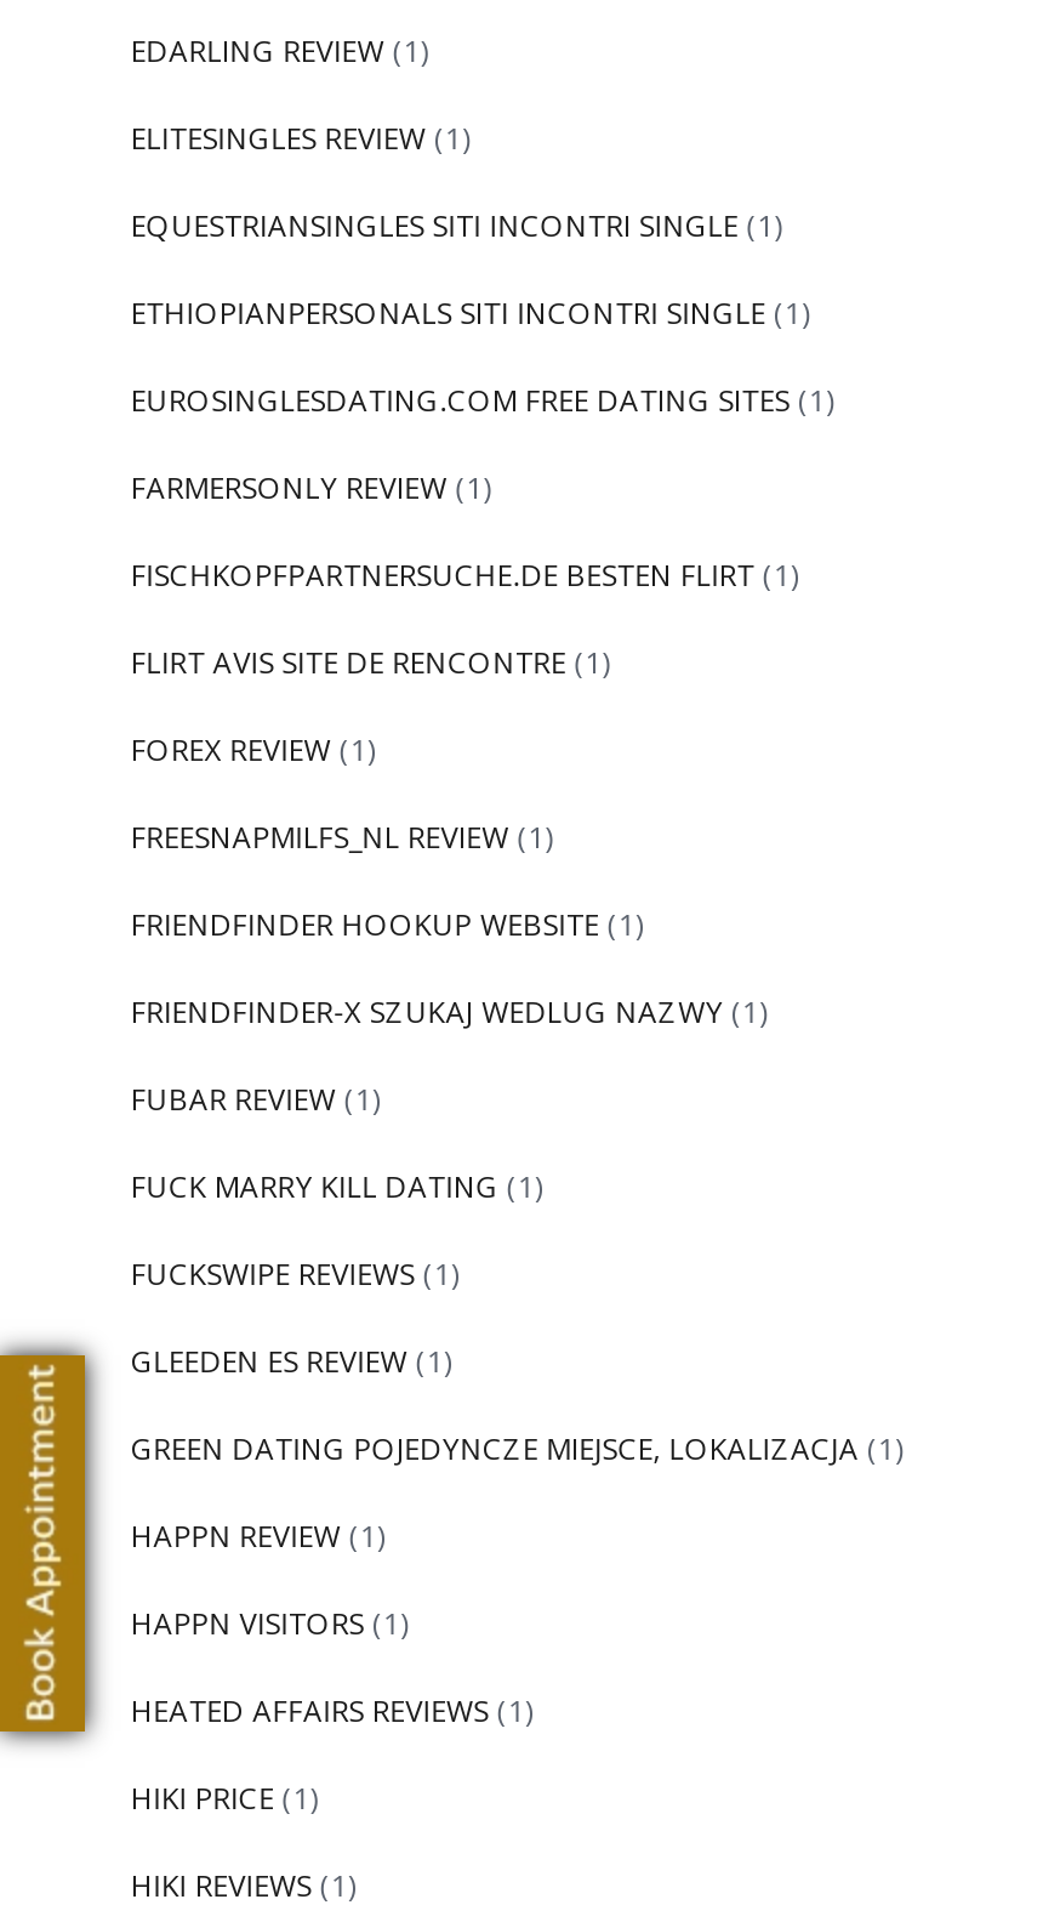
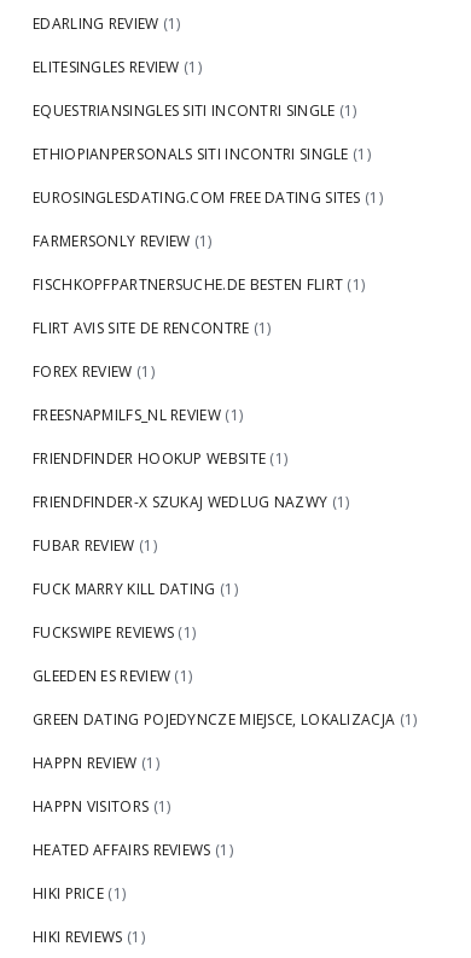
[7,1336,104,1751] [image] -> none

